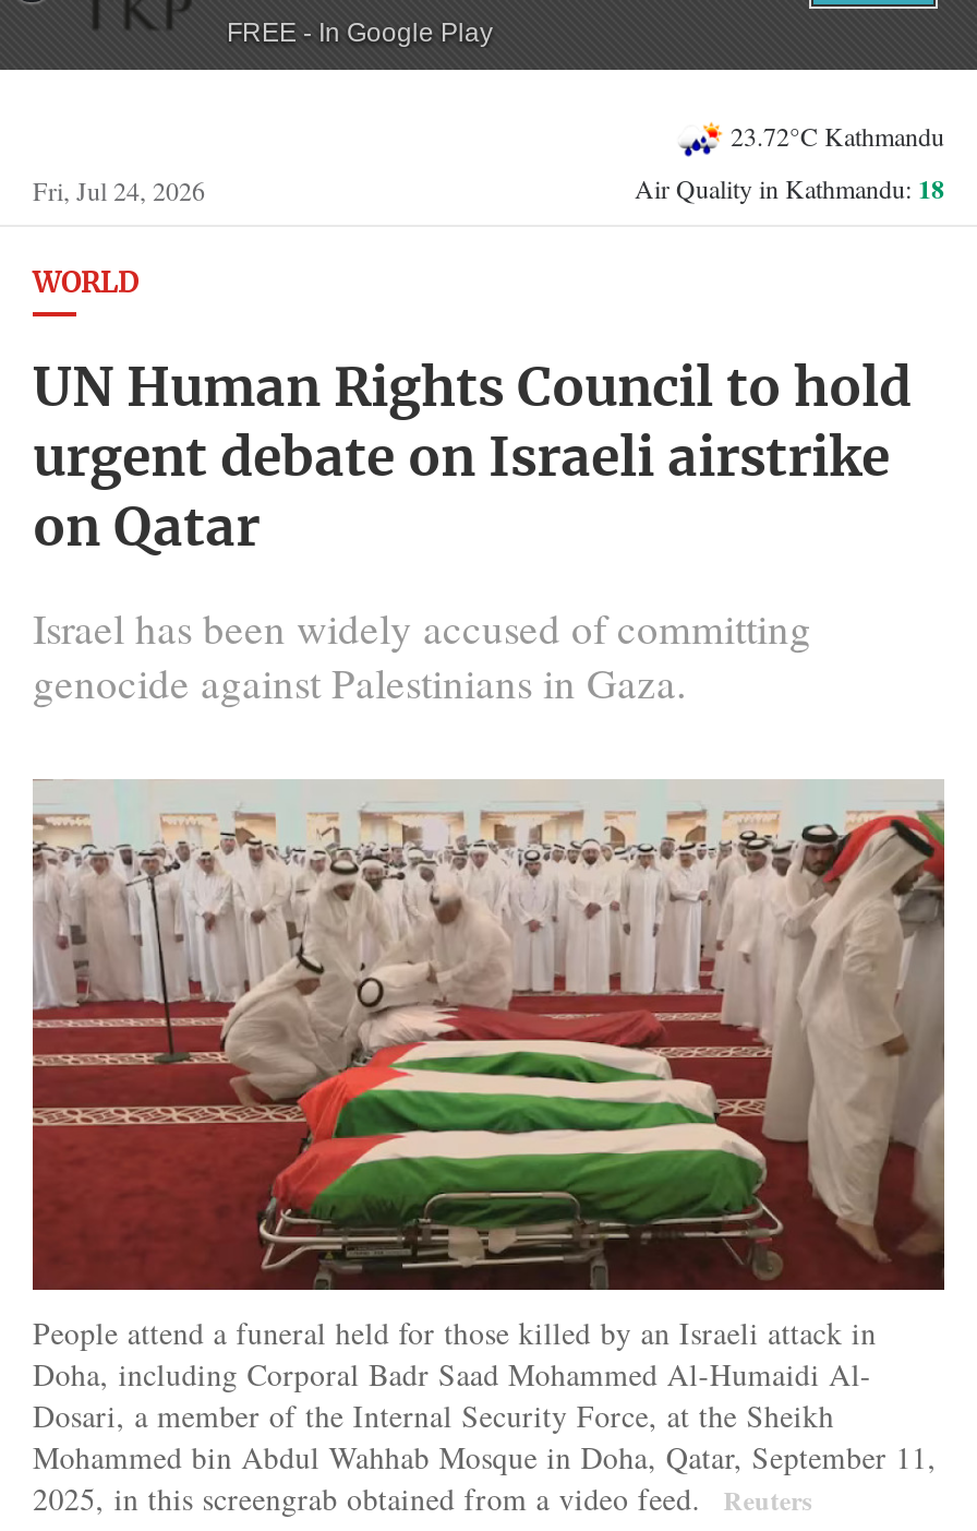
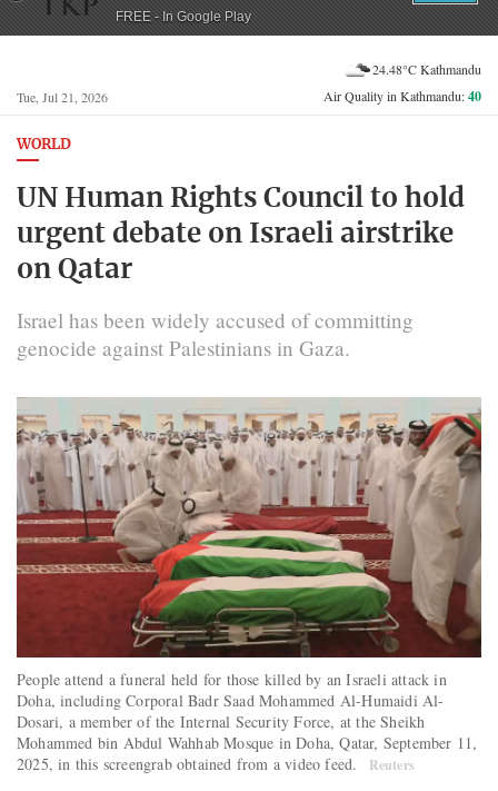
[731,117,944,152] 23.72°C Kathmandu -> [372,60,481,78] 24.48°C Kathmandu
[33,172,205,207] Fri, Jul 24, 2026 -> [17,88,108,106] Tue, Jul 21, 2026
[635,170,944,207] Air Quality in Kathmandu: 18 -> [323,87,481,106] Air Quality in Kathmandu: 40

